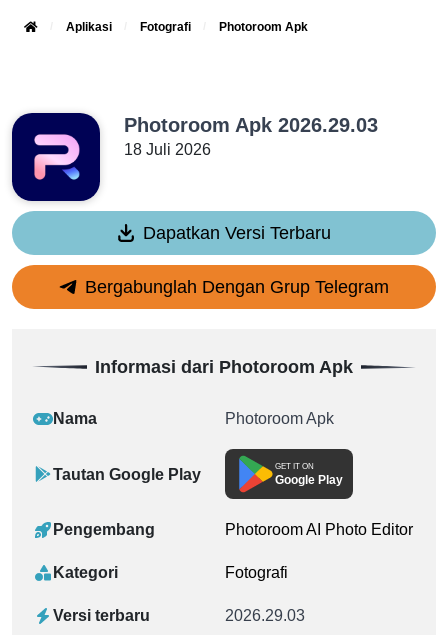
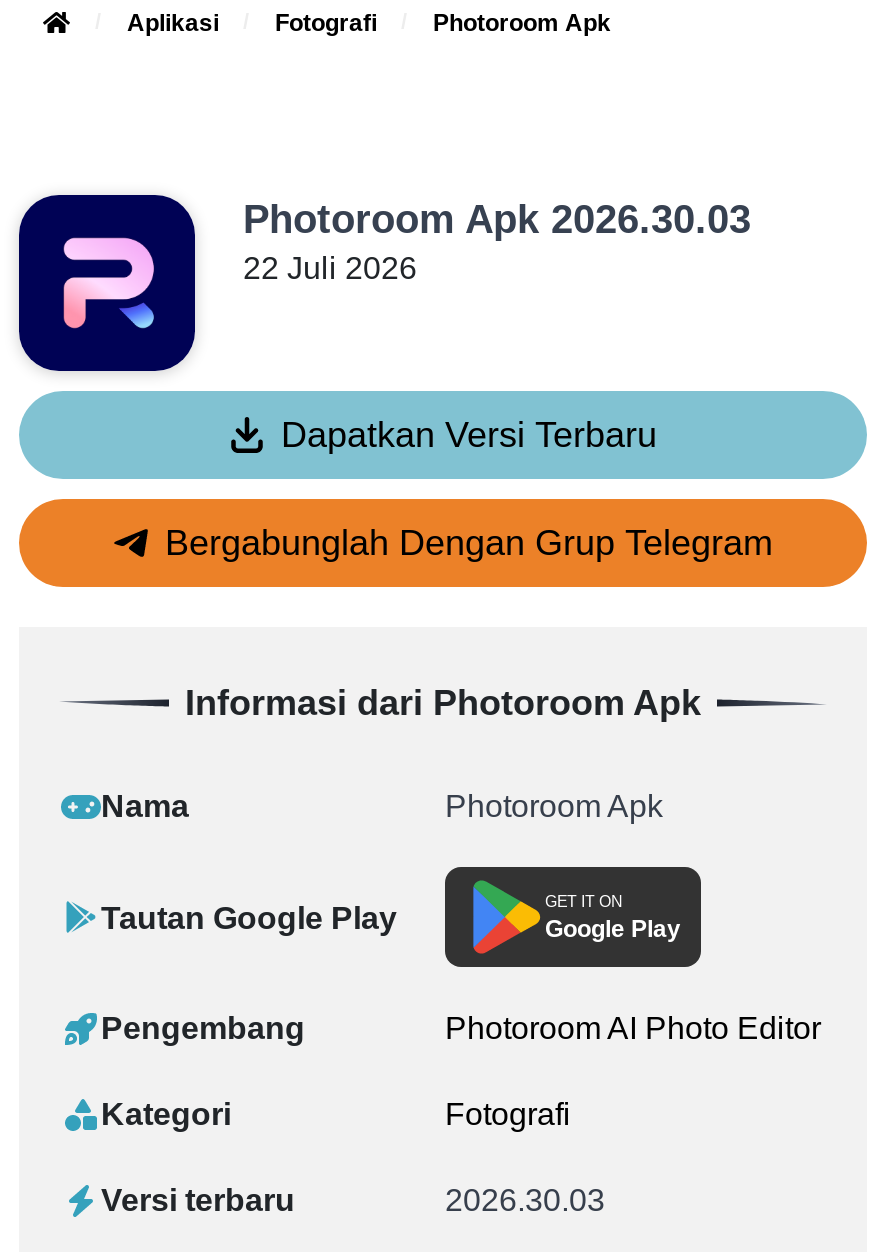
[124,114,378,136] Photoroom Apk 2026.29.03 -> [243,197,751,241] Photoroom Apk 2026.30.03
[124,141,211,158] 18 Juli 2026 -> [243,251,417,285] 22 Juli 2026
[225,607,305,624] 2026.29.03 -> [445,1183,605,1217] 2026.30.03

